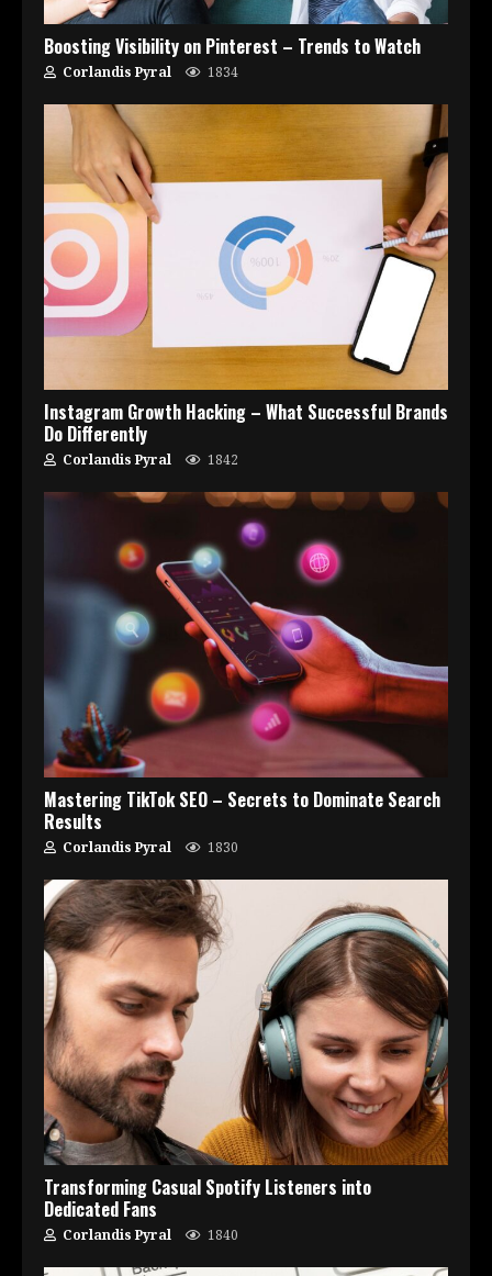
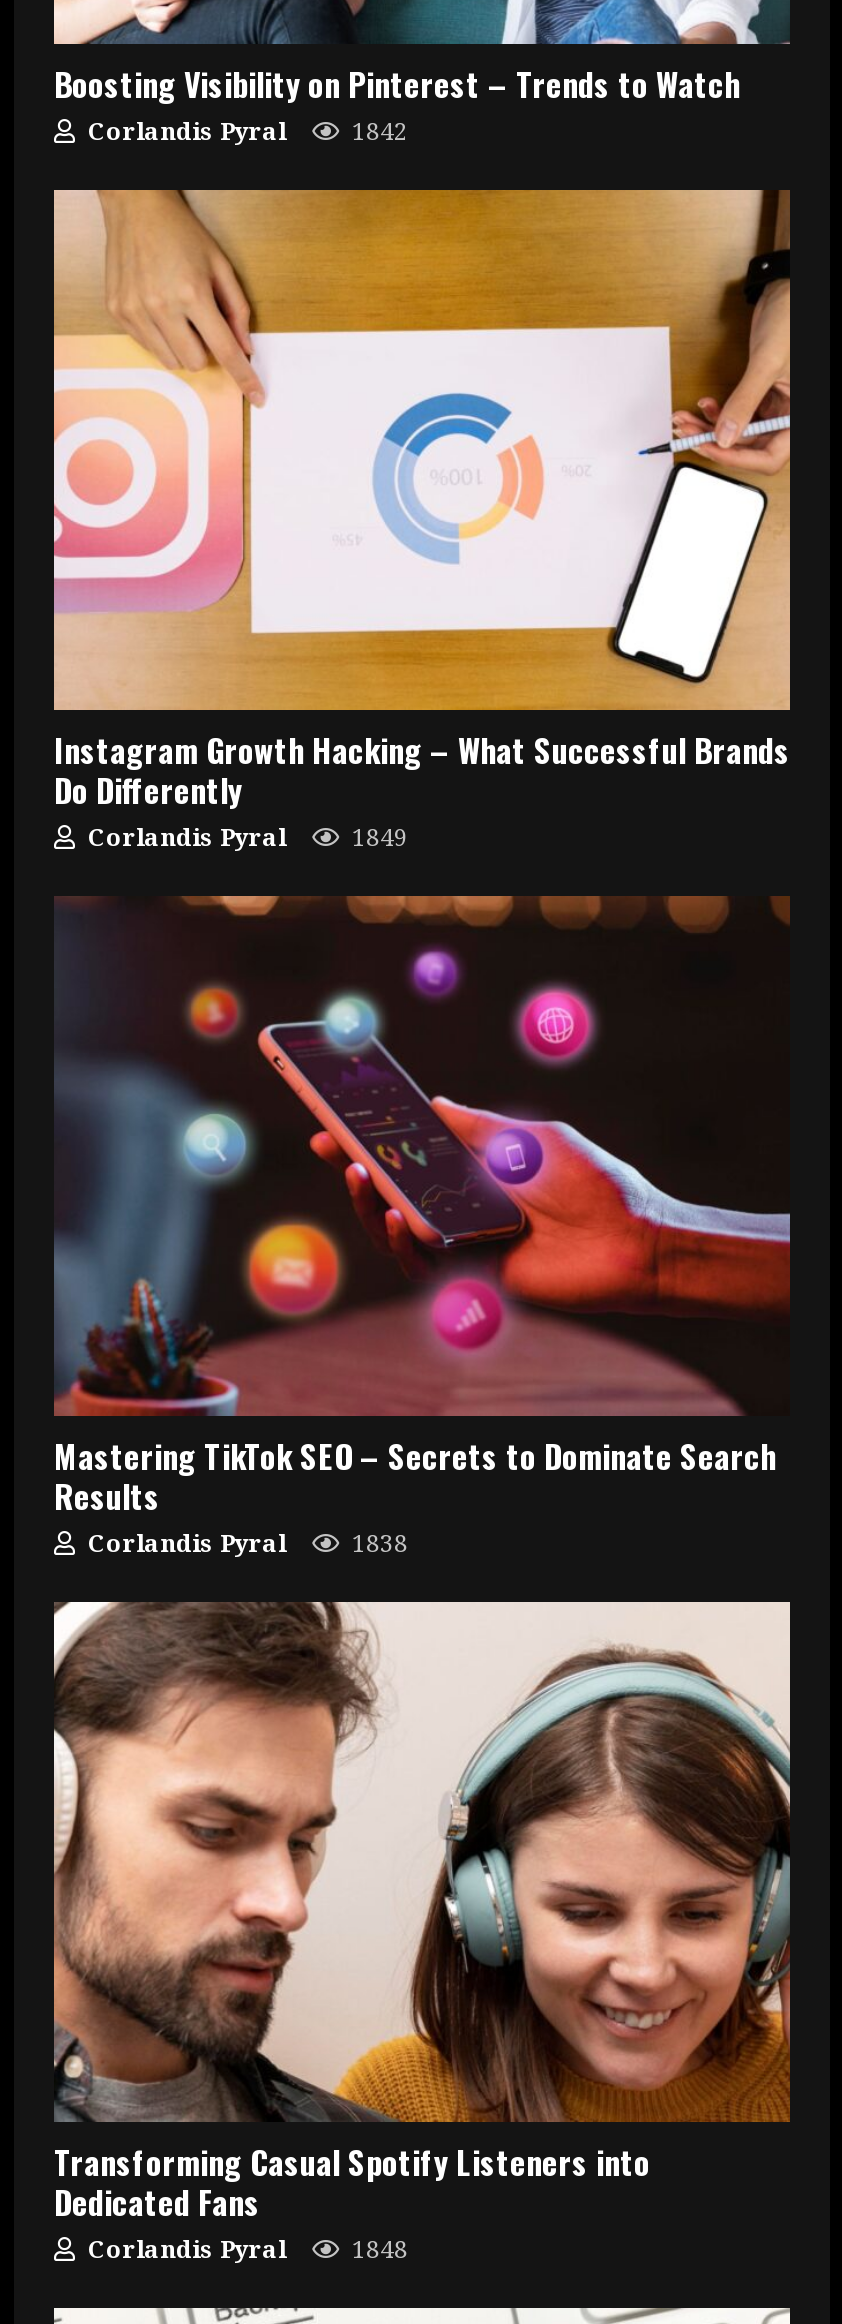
[59,63,238,82] Corlandis Pyral 1834 -> [82,115,408,149] Corlandis Pyral 1842
[59,451,238,469] Corlandis Pyral 1842 -> [82,821,408,855] Corlandis Pyral 1849
[59,838,238,857] Corlandis Pyral 1830 -> [82,1527,408,1561] Corlandis Pyral 1838
[59,1226,238,1245] Corlandis Pyral 1840 -> [82,2233,408,2267] Corlandis Pyral 1848

